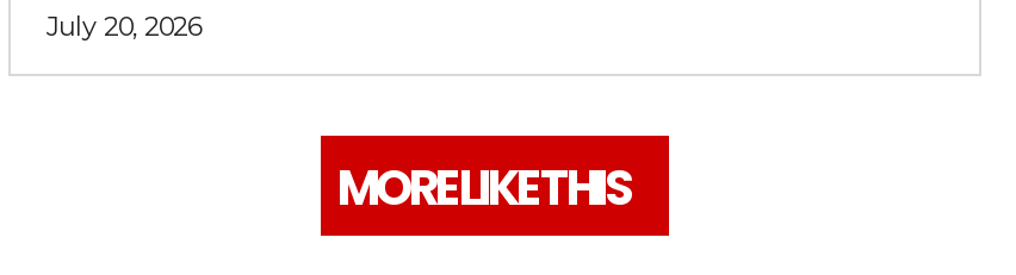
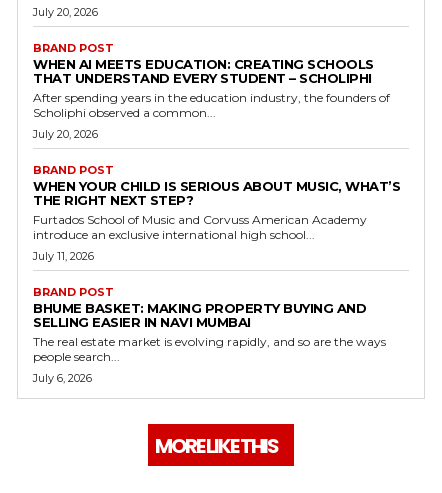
none -> [33,41,400,385] BRAND POST | WHEN AI MEETS EDUCATION: CREATING SCHOOLS | THAT UNDERSTAND EVERY STUDENT – SCHOLIPHI | After spending years in the education industry, the founders of | Scholiphi observed a common... | July 20, 2026 | BRAND POST | WHEN YOUR CHILD IS SERIOUS ABOUT MUSIC, WHAT’S | THE RIGHT NEXT STEP? | Furtados School of Music and Corvuss American Academy | introduce an exclusive international high school... | July 11, 2026 | BRAND POST | BHUME BASKET: MAKING PROPERTY BUYING AND | SELLING EASIER IN NAVI MUMBAI | The real estate market is evolving rapidly, and so are the ways | people search... | July 6, 2026

